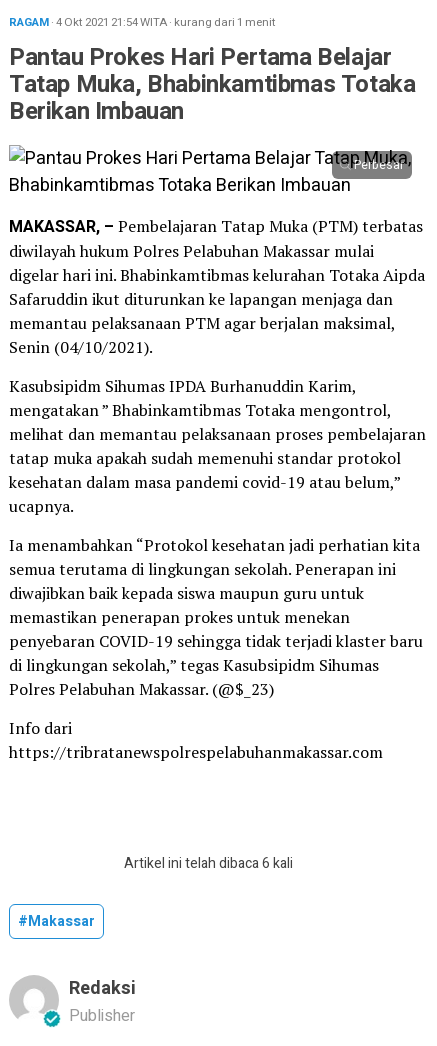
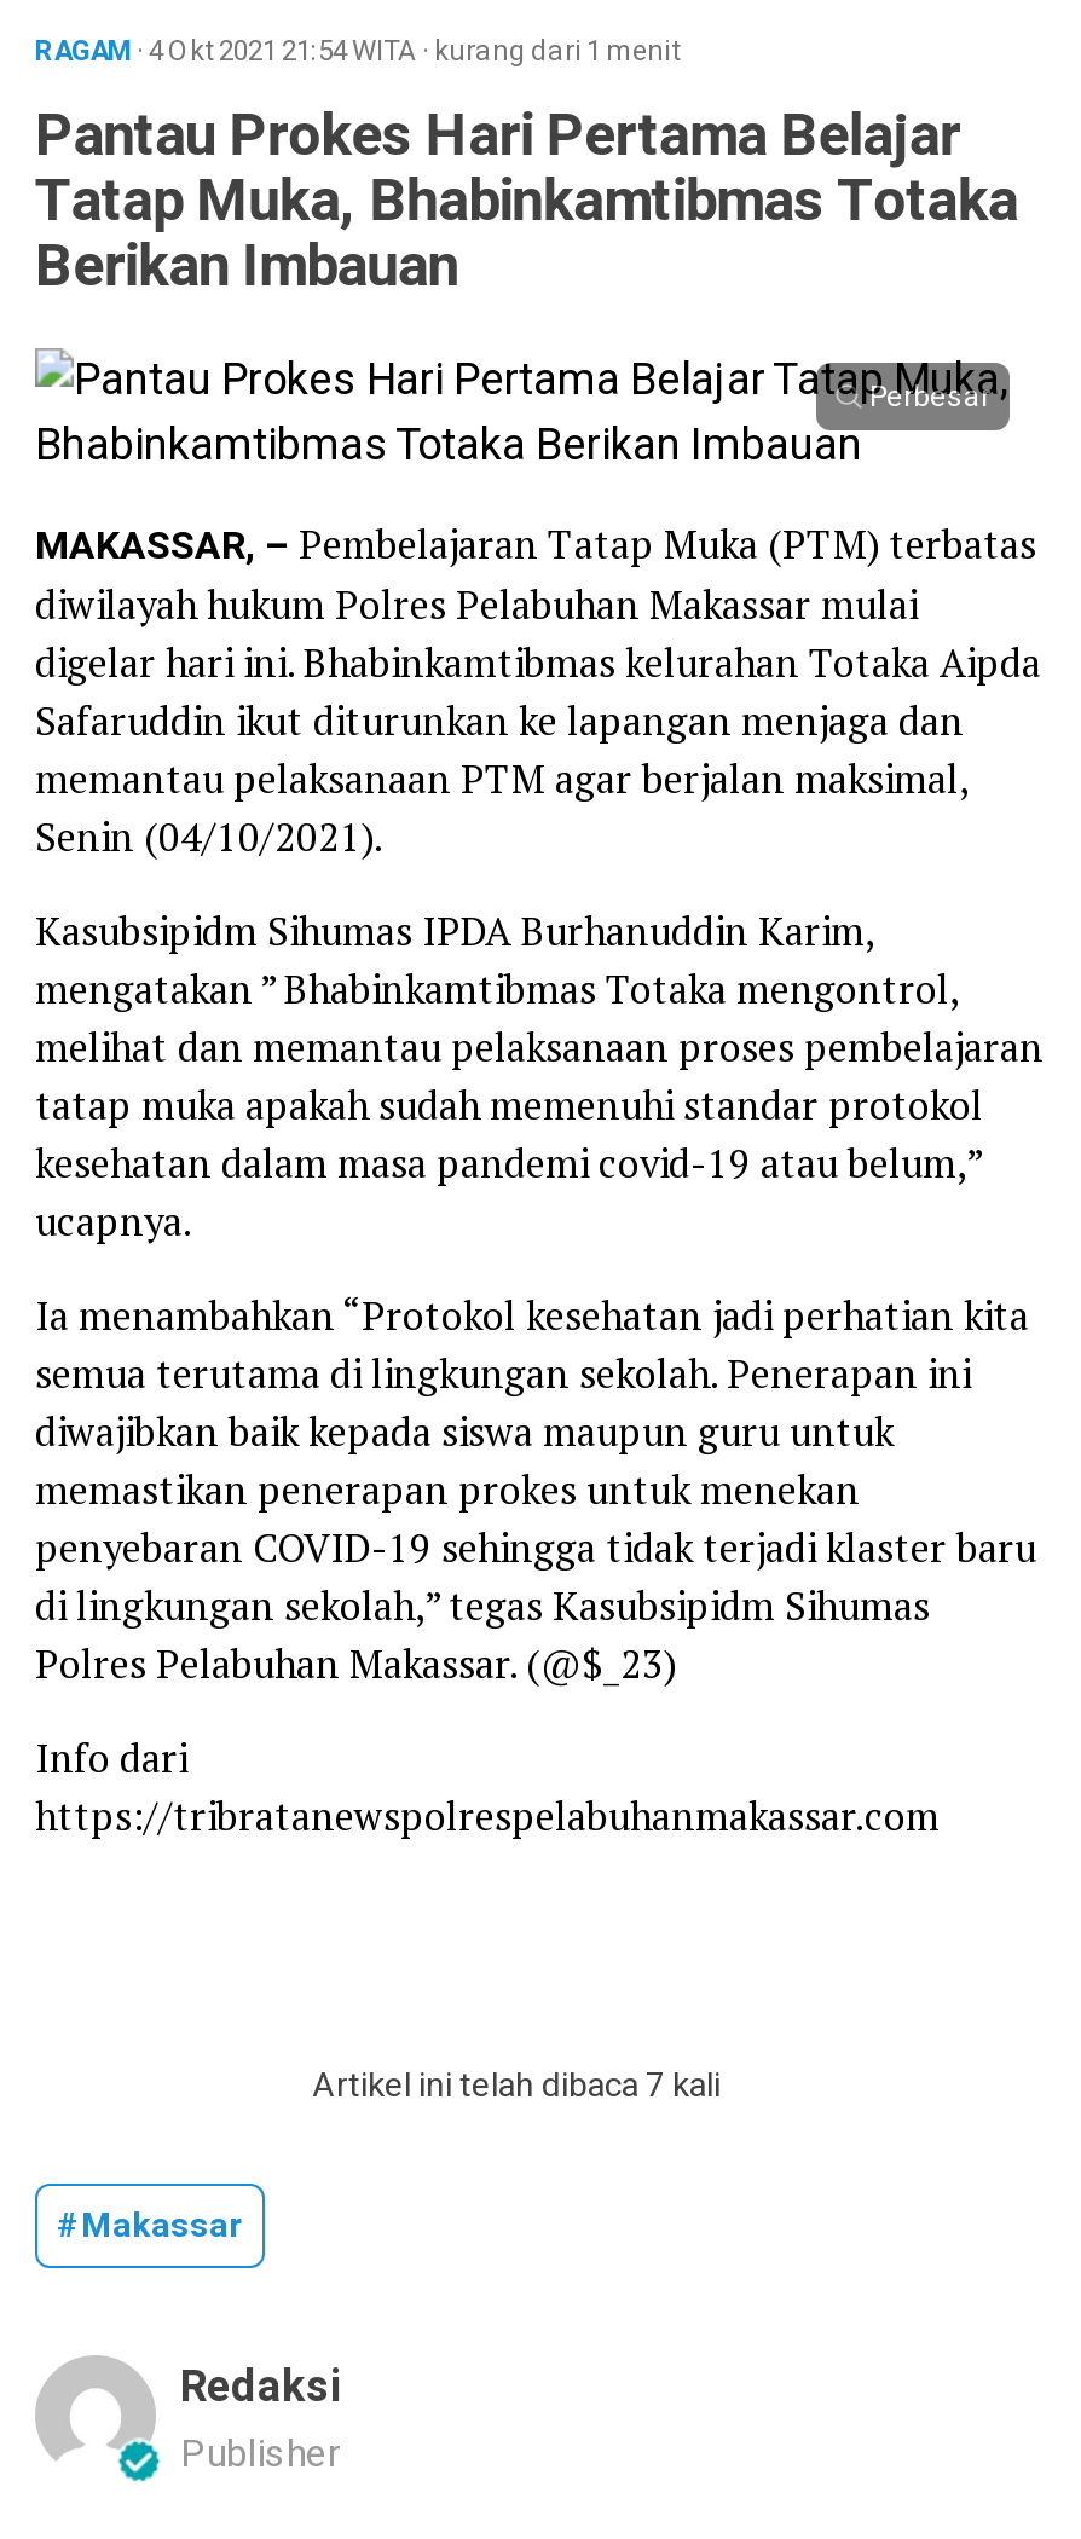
[123,853,292,874] Artikel ini telah dibaca 6 kali -> [312,2060,721,2111] Artikel ini telah dibaca 7 kali

